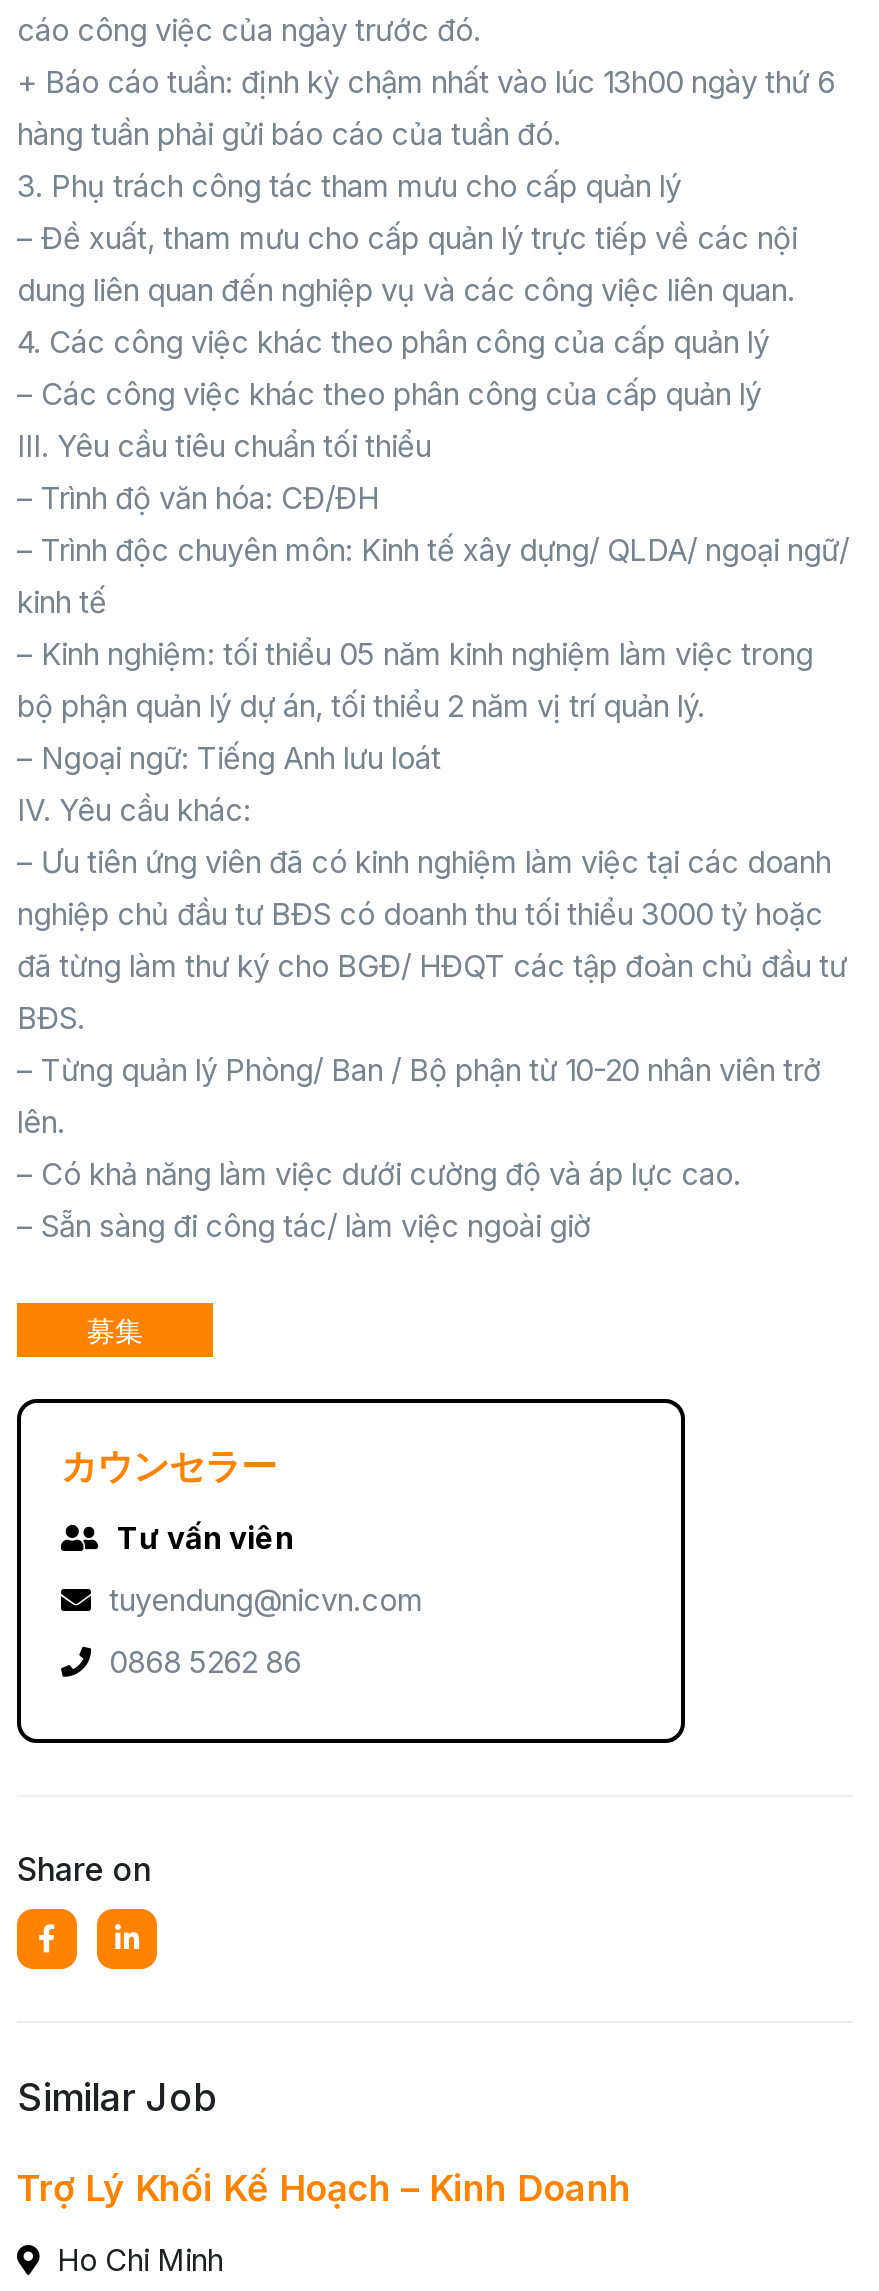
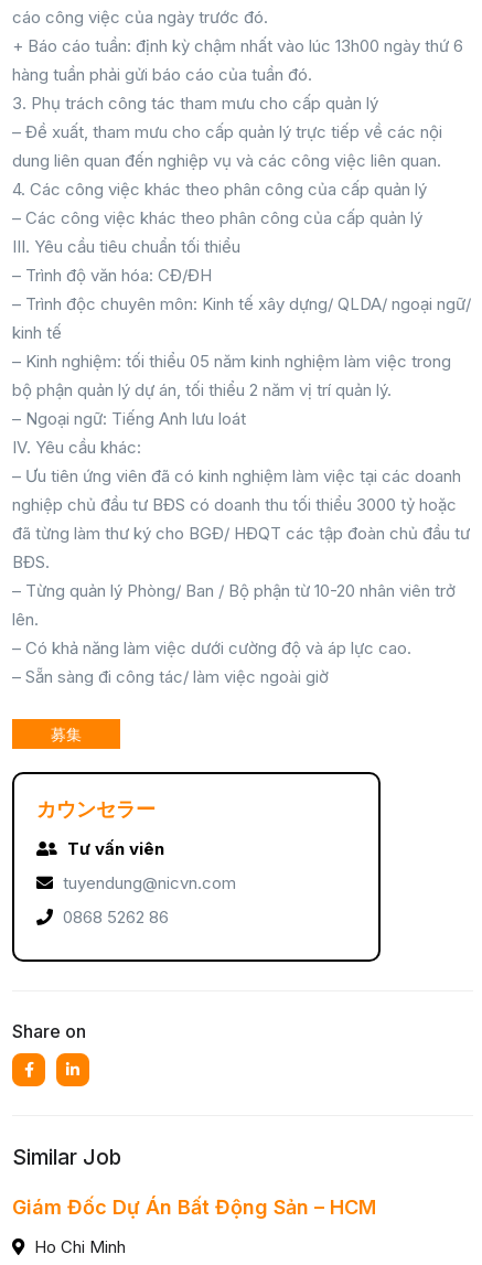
[17,2167,631,2209] Trợ Lý Khối Kế Hoạch – Kinh Doanh -> [12,1196,376,1219] Giám Đốc Dự Án Bất Động Sản – HCM

